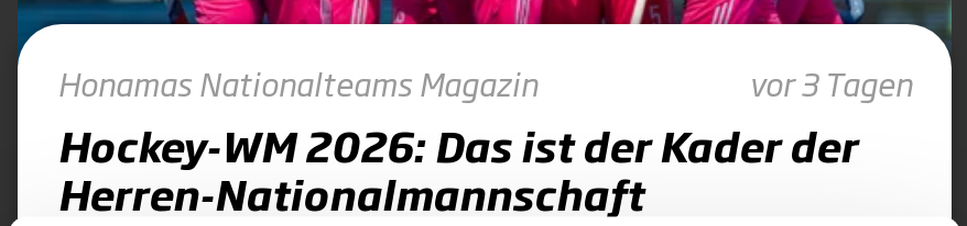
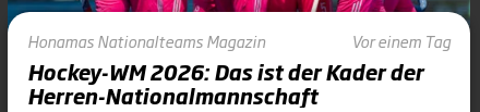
[749,59,912,105] vor 3 Tagen -> [351,29,451,52] Vor einem Tag

